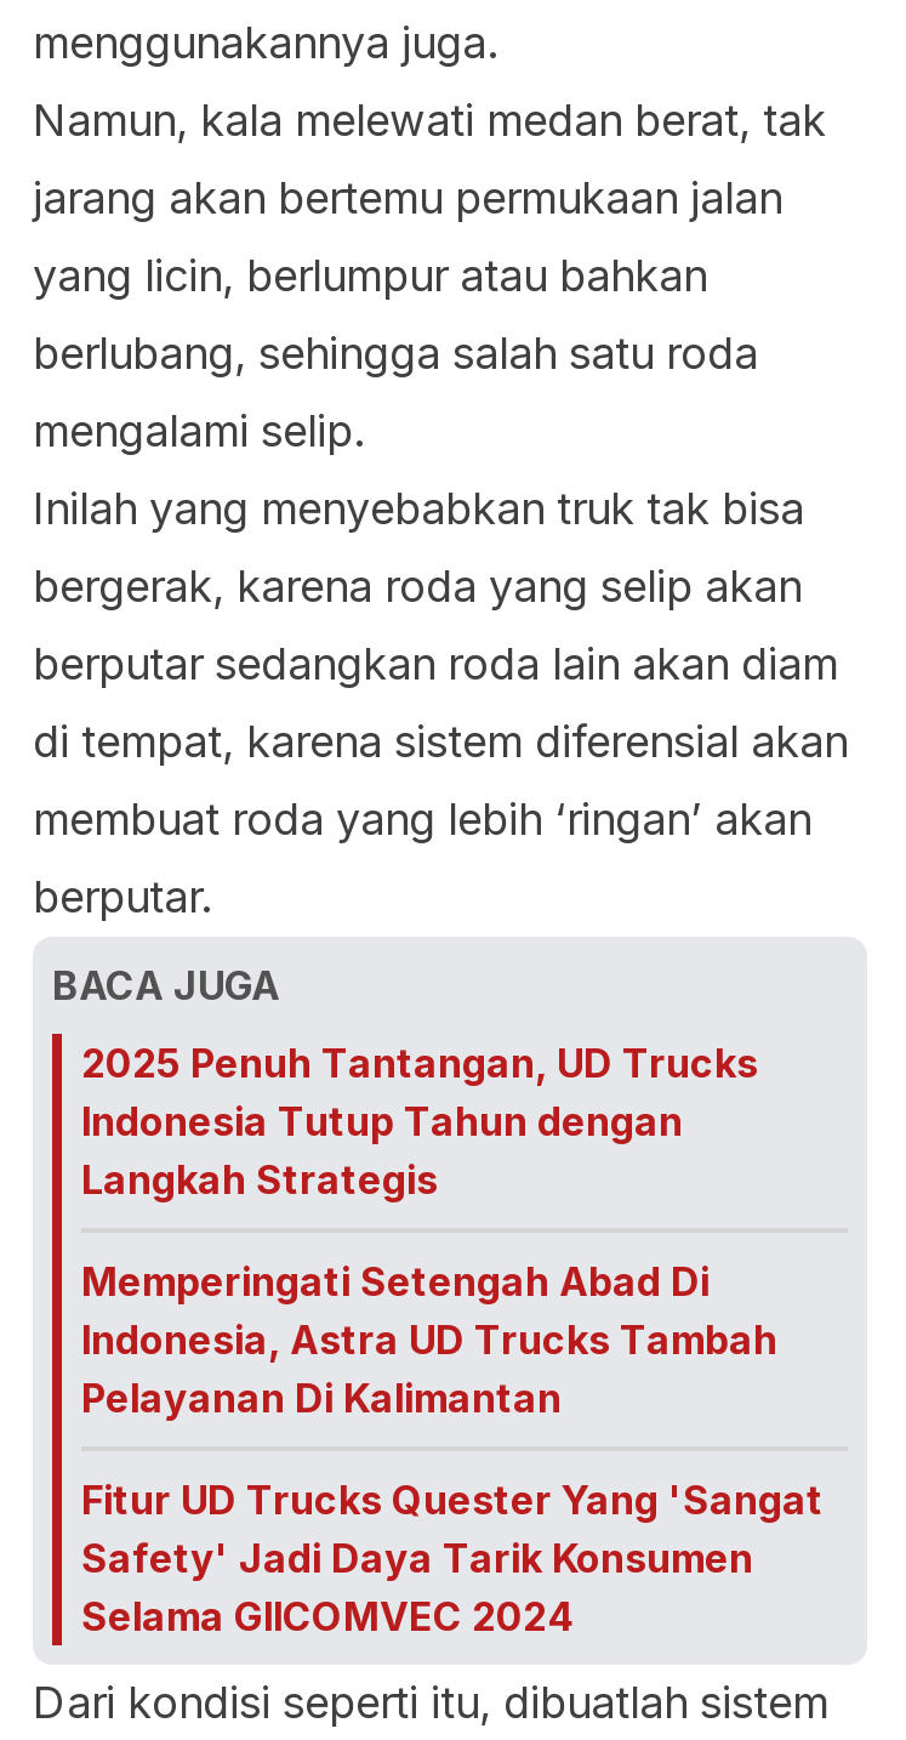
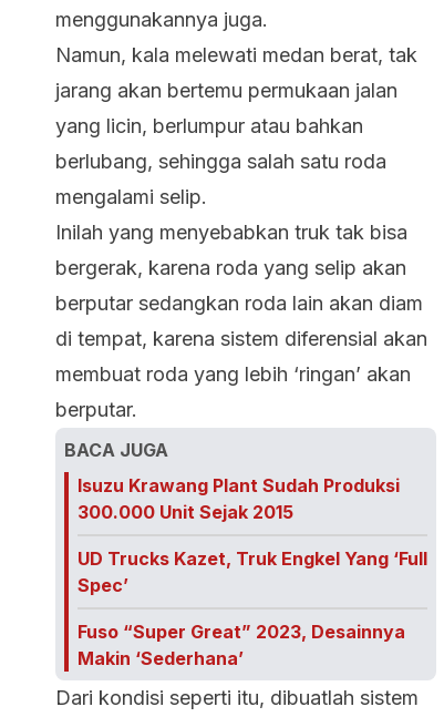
[81,1039,758,1204] 2025 Penuh Tantangan, UD Trucks | Indonesia Tutup Tahun dengan | Langkah Strategis -> [78,474,400,523] Isuzu Krawang Plant Sudah Produksi | 300.000 Unit Sejak 2015
[81,1257,777,1422] Memperingati Setengah Abad Di | Indonesia, Astra UD Trucks Tambah | Pelayanan Di Kalimantan -> [78,547,427,596] UD Trucks Kazet, Truk Engkel Yang ‘Full | Spec’
[81,1475,824,1641] Fitur UD Trucks Quester Yang 'Sangat | Safety' Jadi Daya Tarik Konsumen | Selama GIICOMVEC 2024 -> [78,621,405,669] Fuso “Super Great” 2023, Desainnya | Makin ‘Sederhana’

